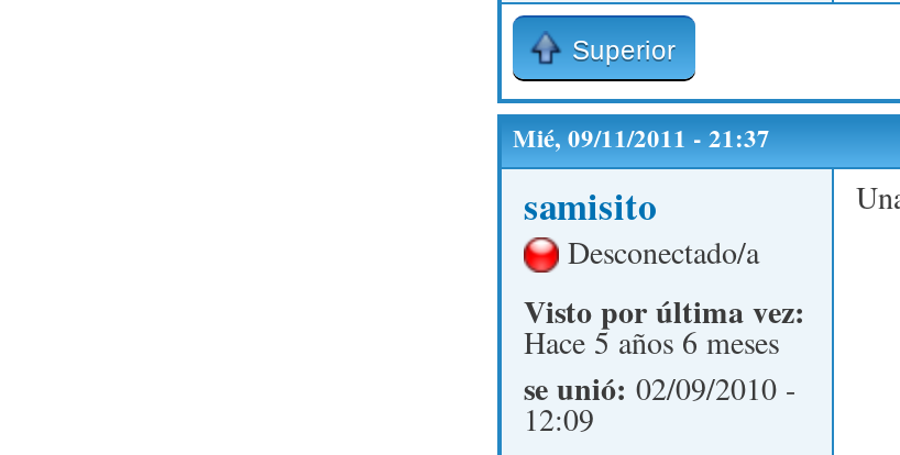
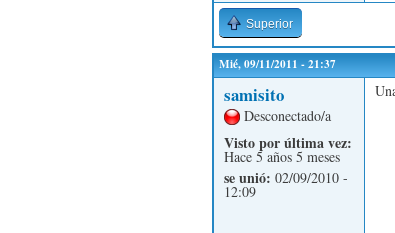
[524,322,779,364] Hace 5 años 6 meses -> [224,147,340,166] Hace 5 años 5 meses

